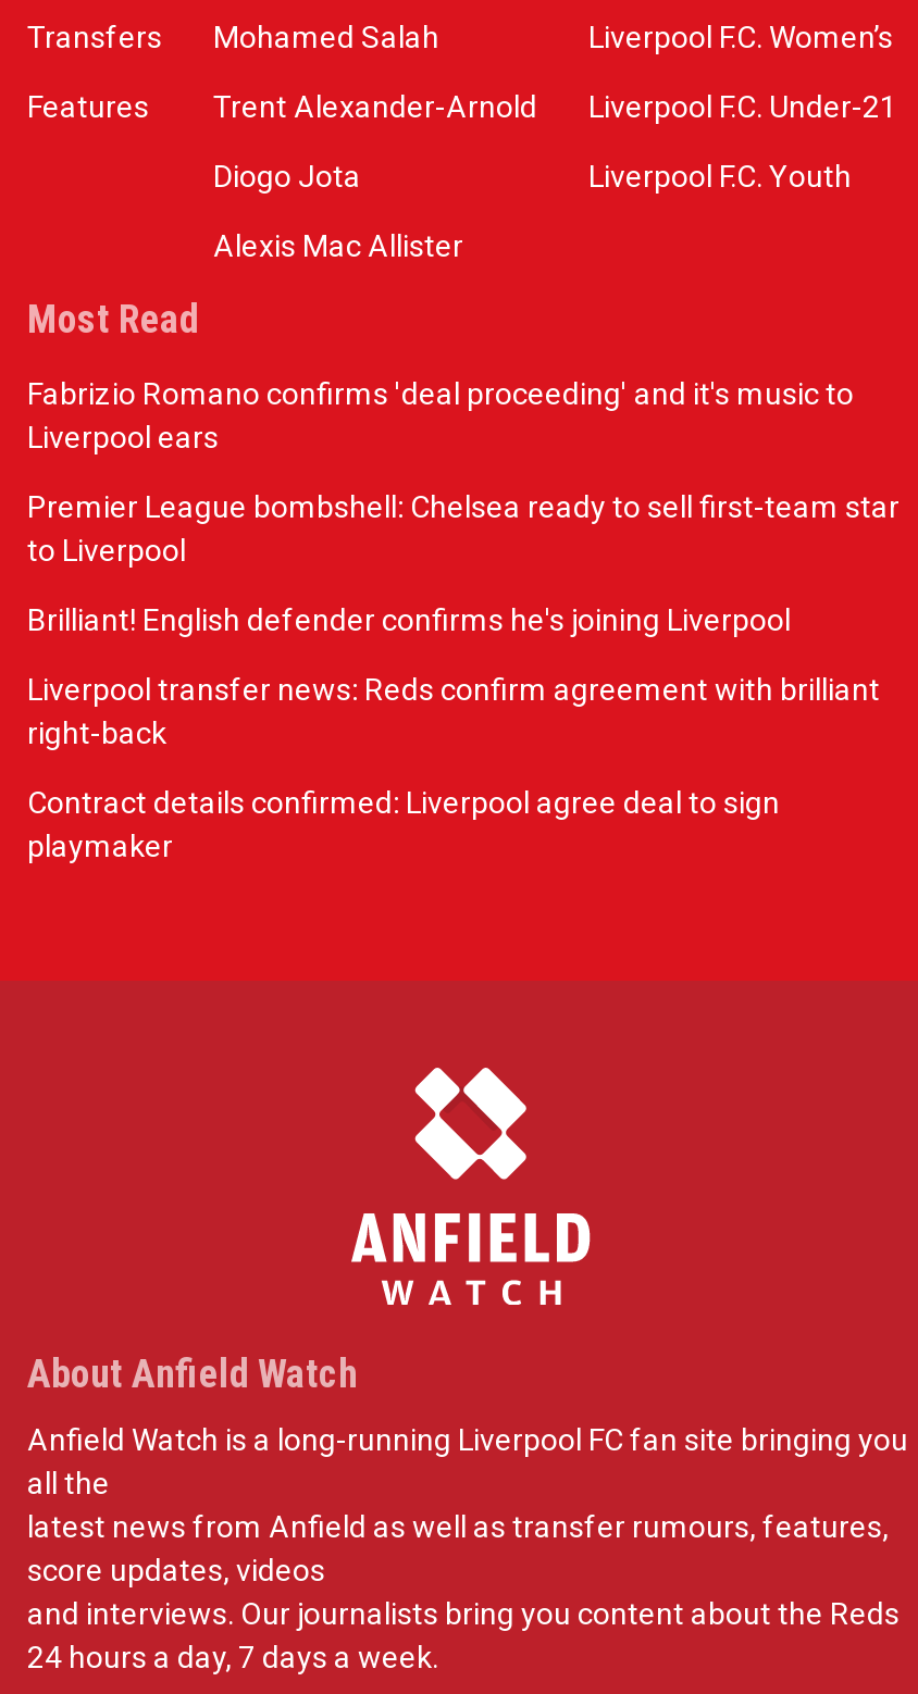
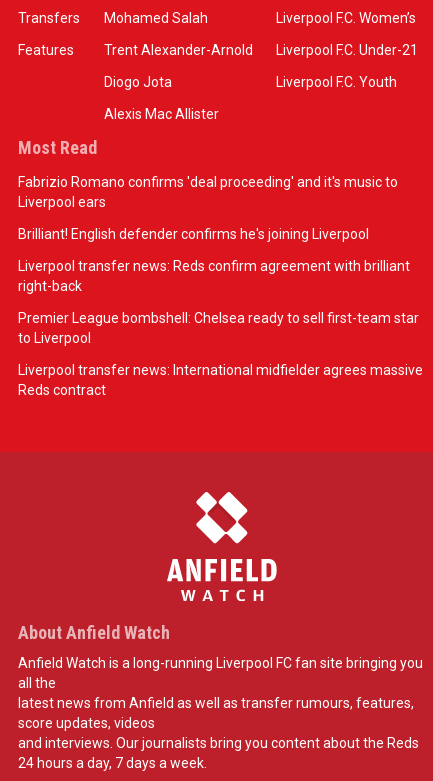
moved [27,489,900,568] -> [18,310,419,346]: Premier League bombshell: Chelsea ready to sell first-team star | to Liverpool
moved [27,603,880,750] -> [18,226,410,294]: Brilliant! English defender confirms he's joining Liverpool | Liverpool transfer news: Reds confirm agreement with brilliant | right-back
[27,785,780,864] Contract details confirmed: Liverpool agree deal to sign | playmaker -> [18,362,423,398] Liverpool transfer news: International midfielder agrees massive | Reds contract

